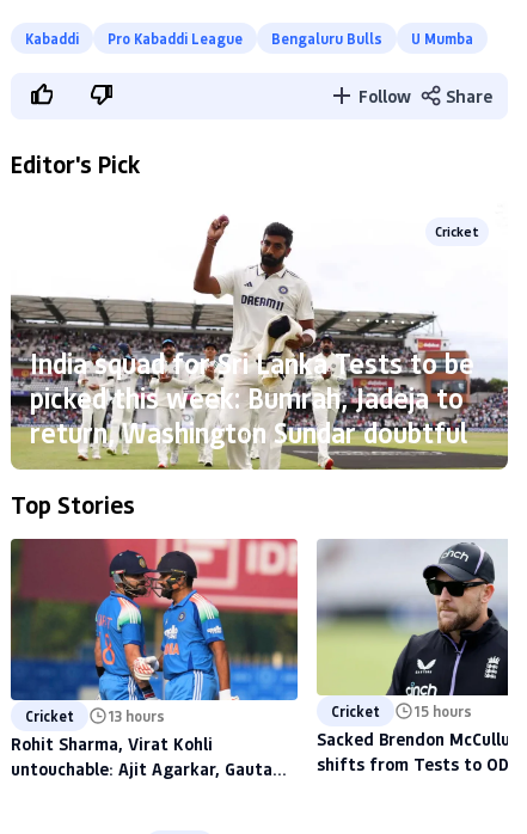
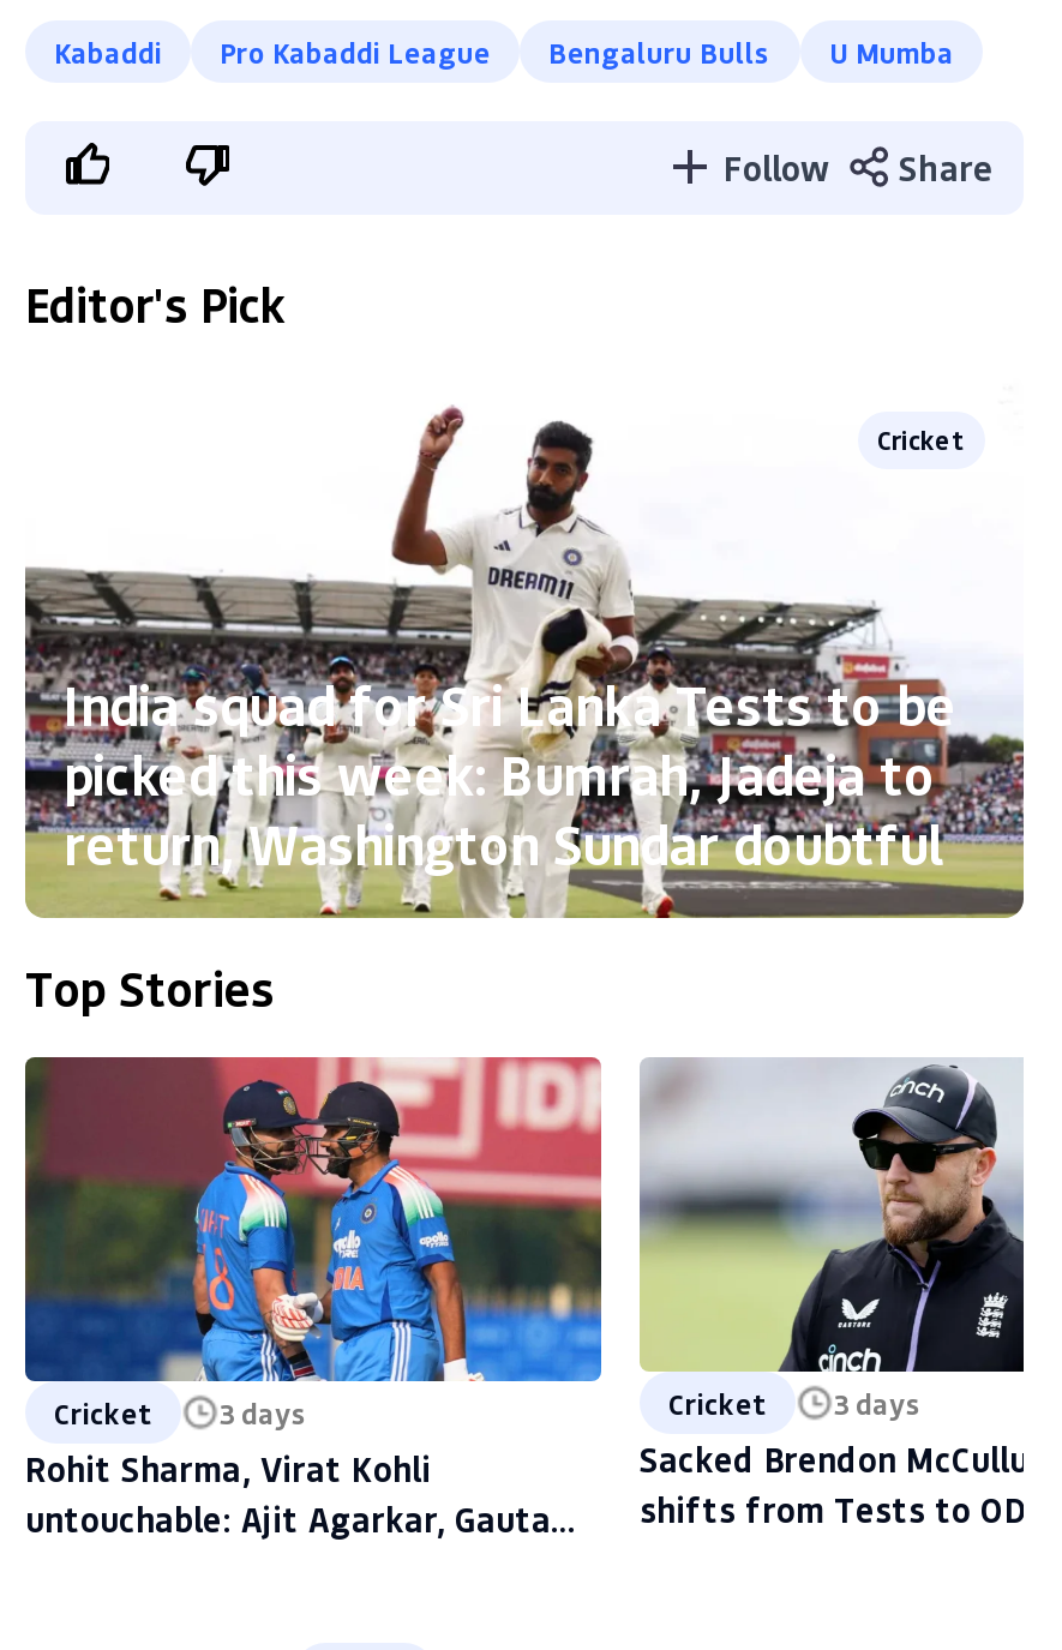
[25,706,165,725] Cricket 13 hours -> [54,1393,308,1432] Cricket 3 days
[331,702,472,721] Cricket 15 hours -> [668,1385,923,1423] Cricket 3 days

